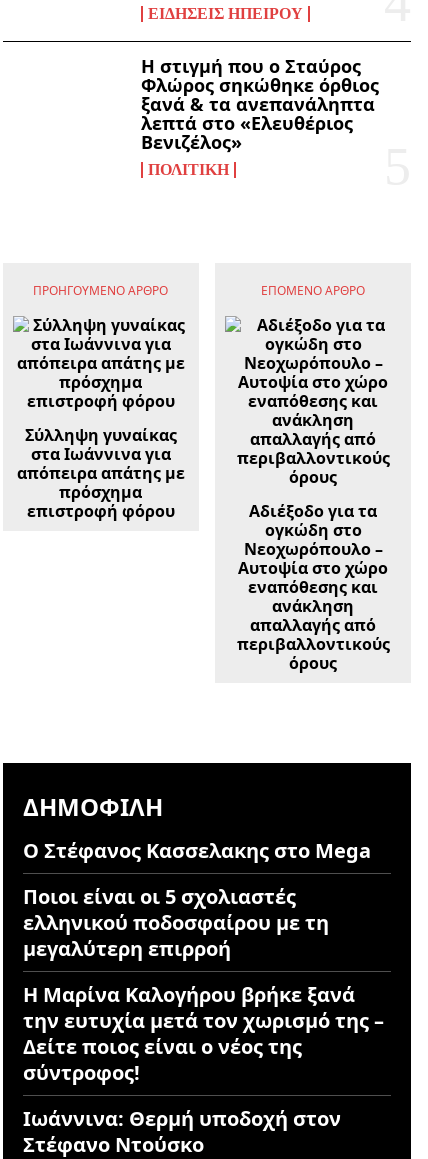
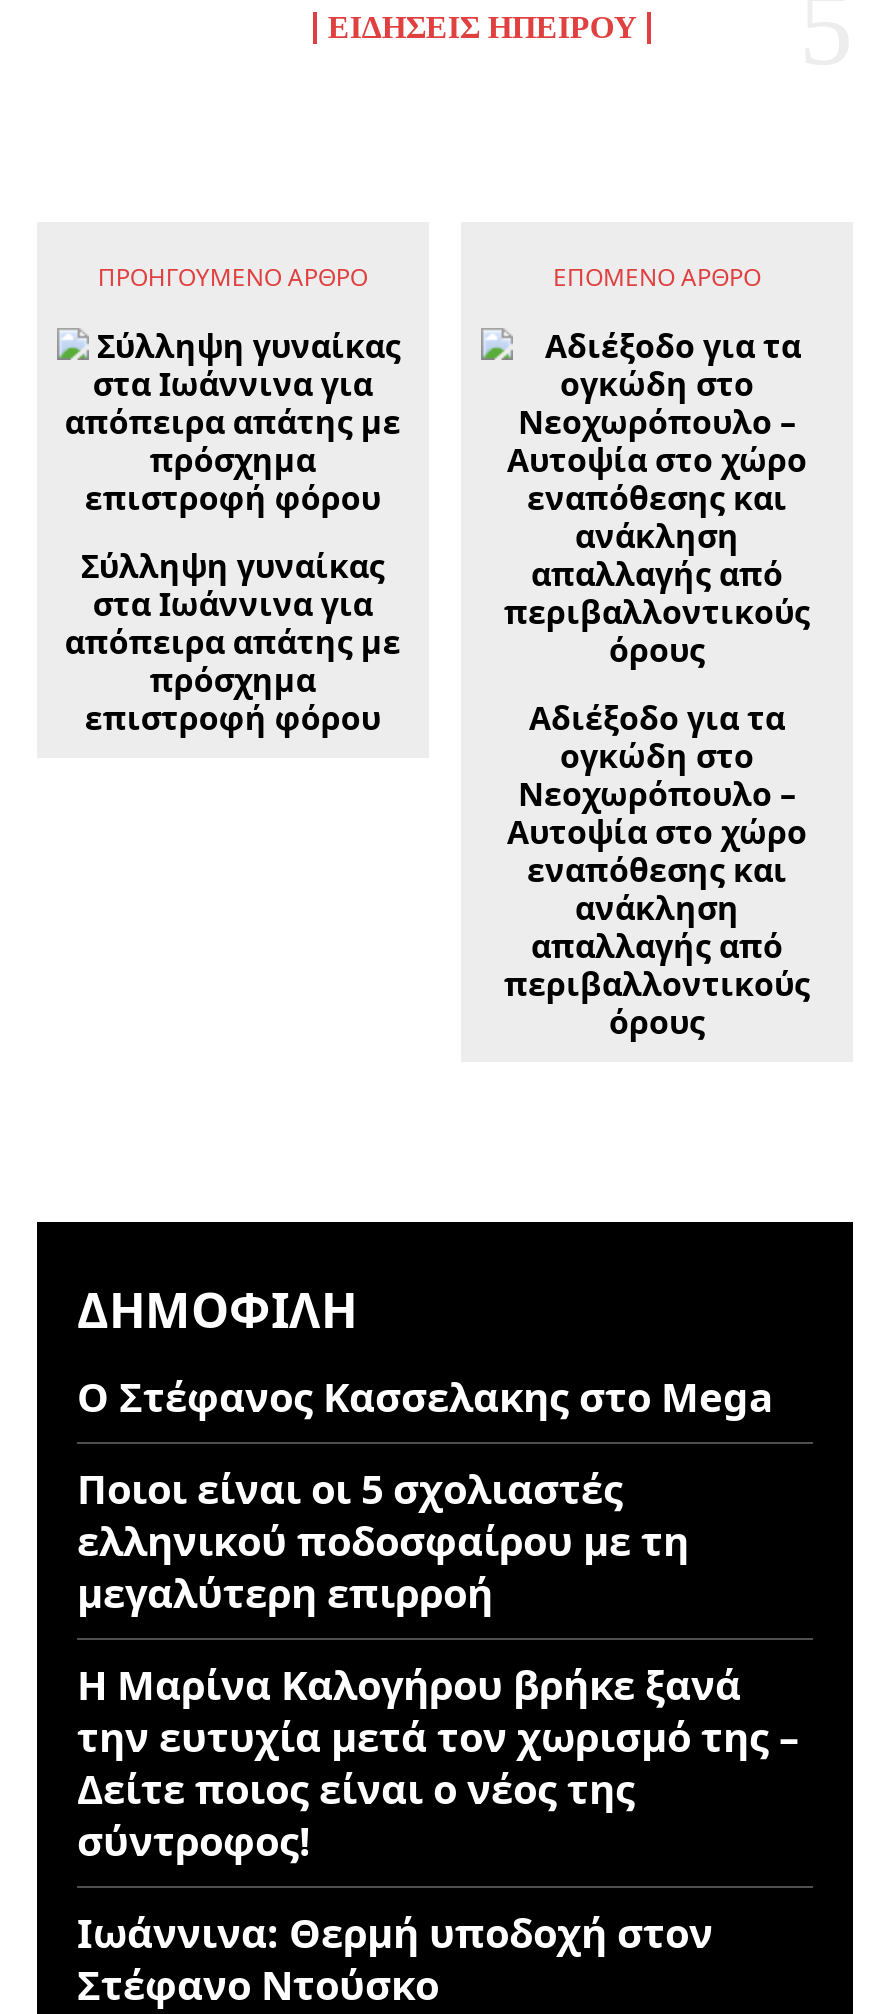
[141,54,379,178] Η στιγμή που ο Σταύρος | Φλώρος σηκώθηκε όρθιος | ξανά & τα ανεπανάληπτα | λεπτά στο «Ελευθέριος | Βενιζέλος» | ΠΟΛΙΤΙΚΉ -> none

